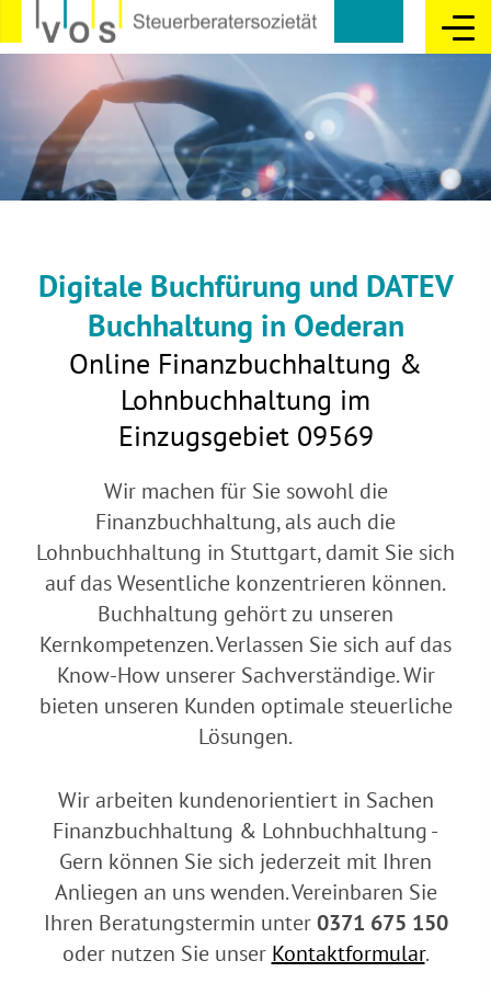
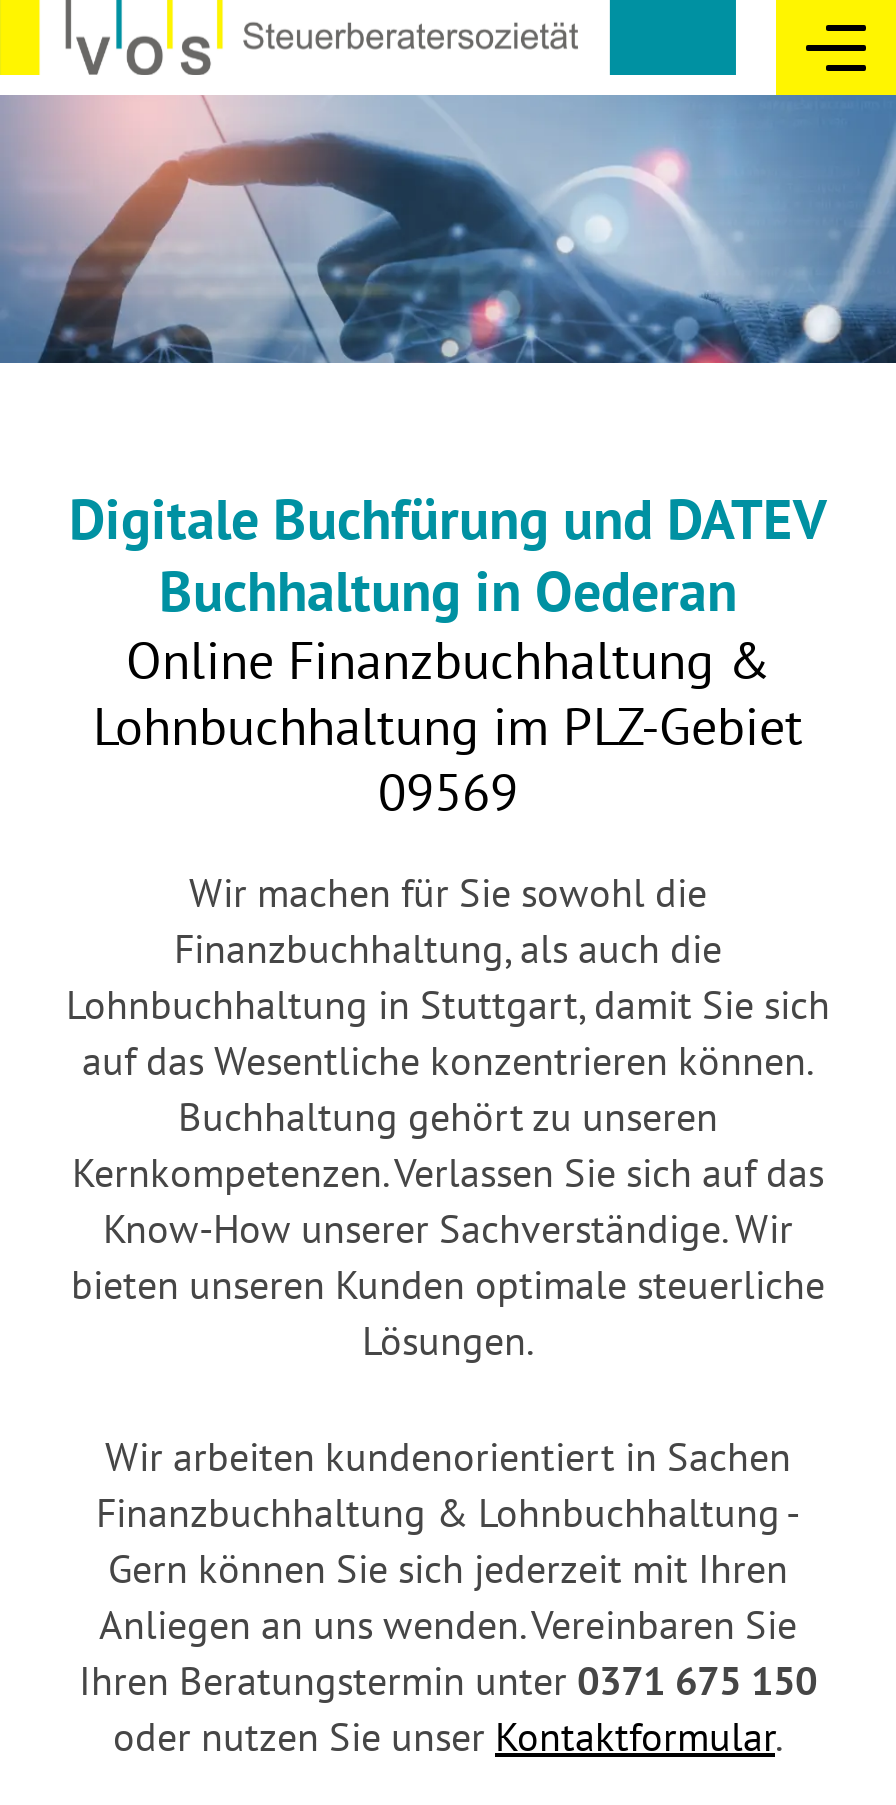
[118,382,373,454] Lohnbuchhaltung im | Einzugsgebiet 09569 -> [93,694,803,826] Lohnbuchhaltung im PLZ-Gebiet | 09569

